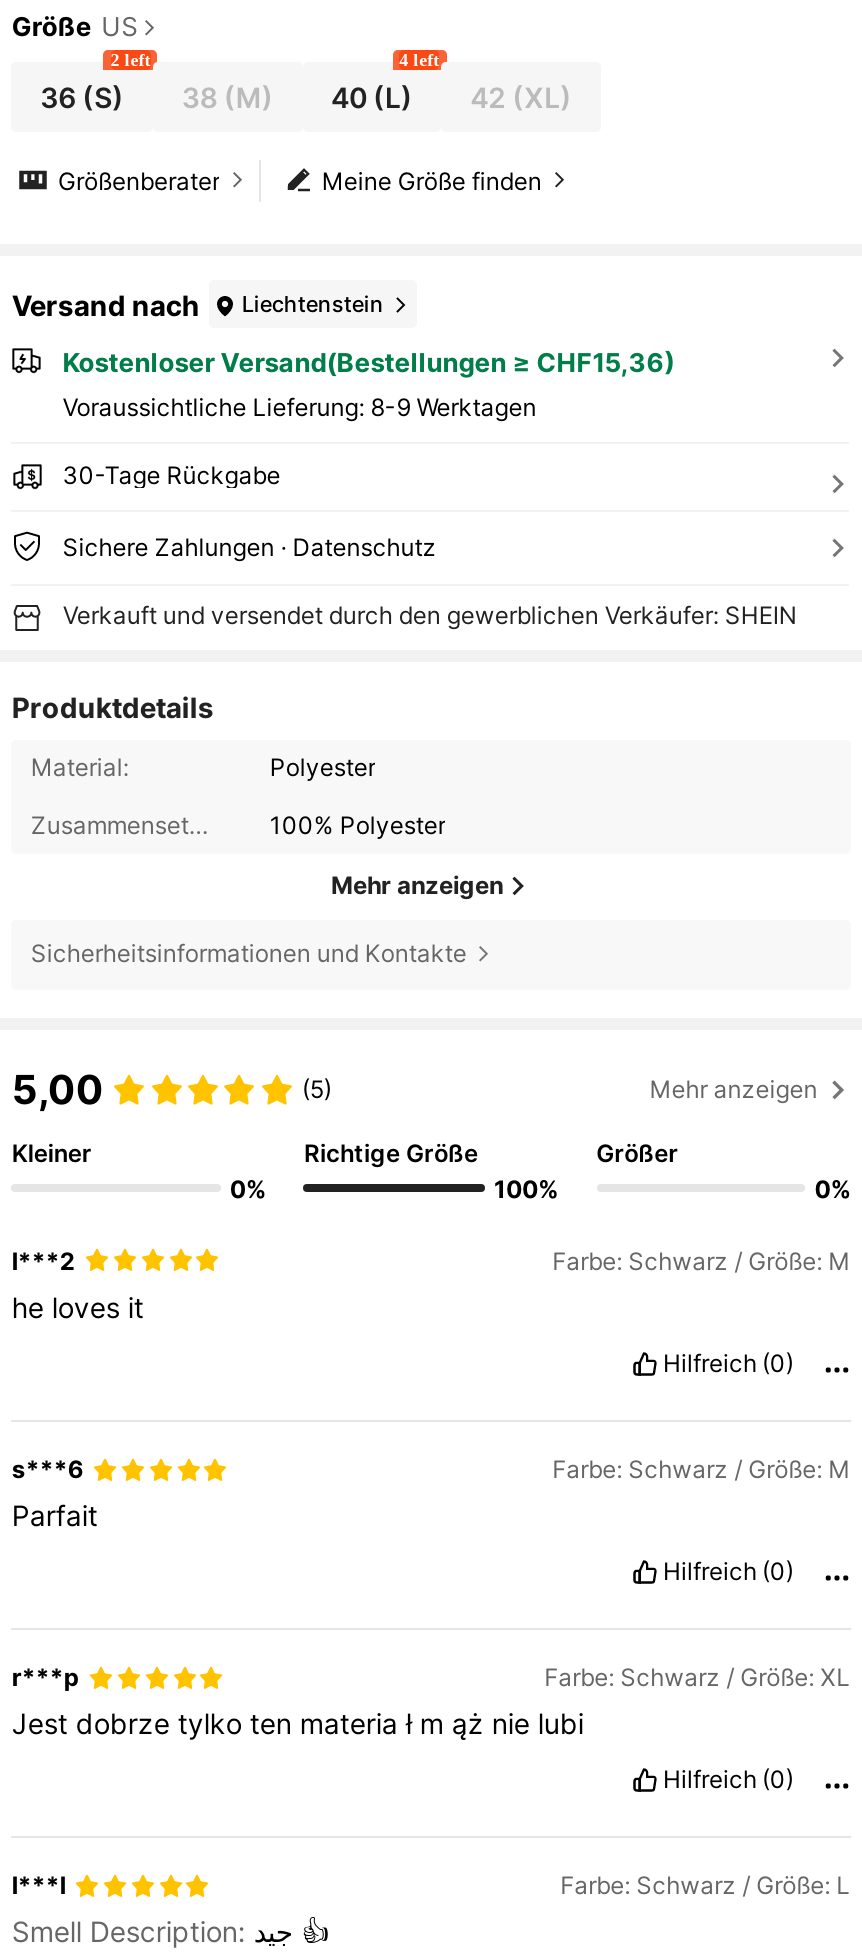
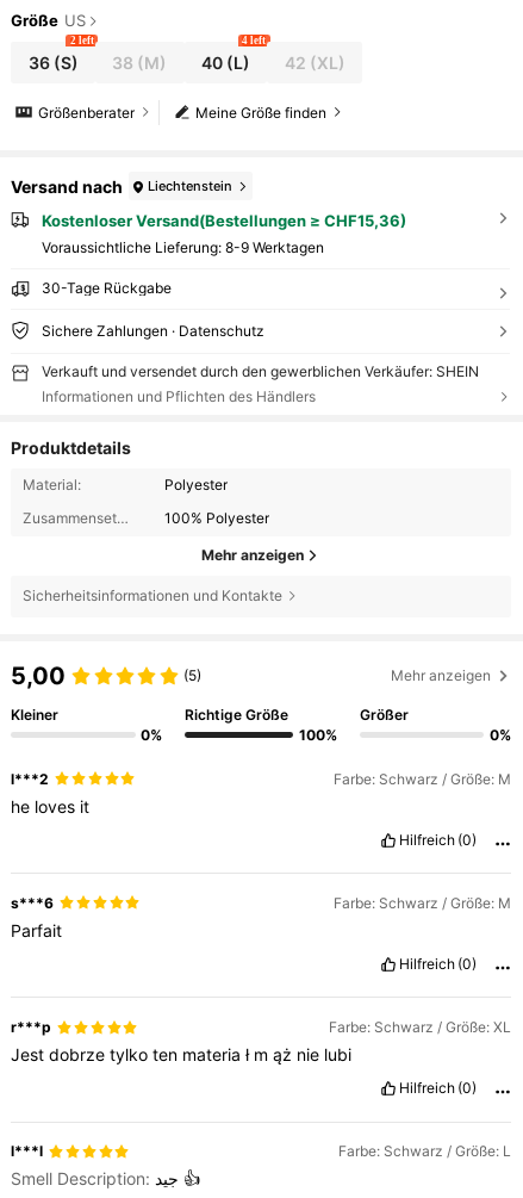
none -> [42,388,316,405] Informationen und Pflichten des Händlers

